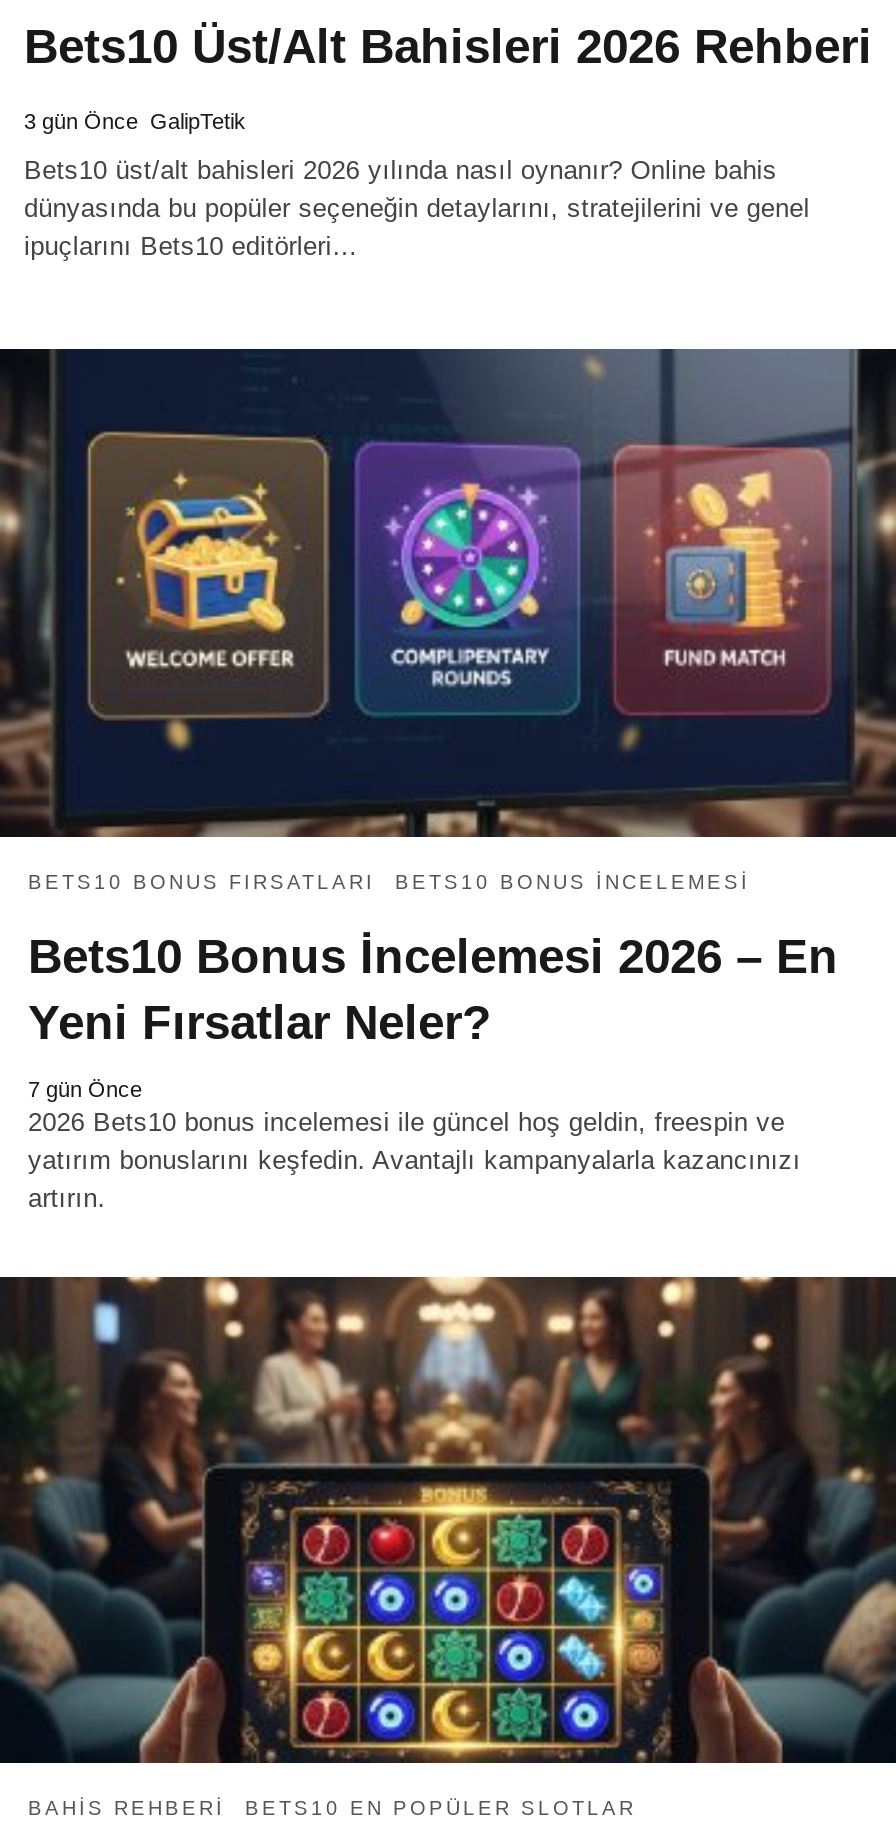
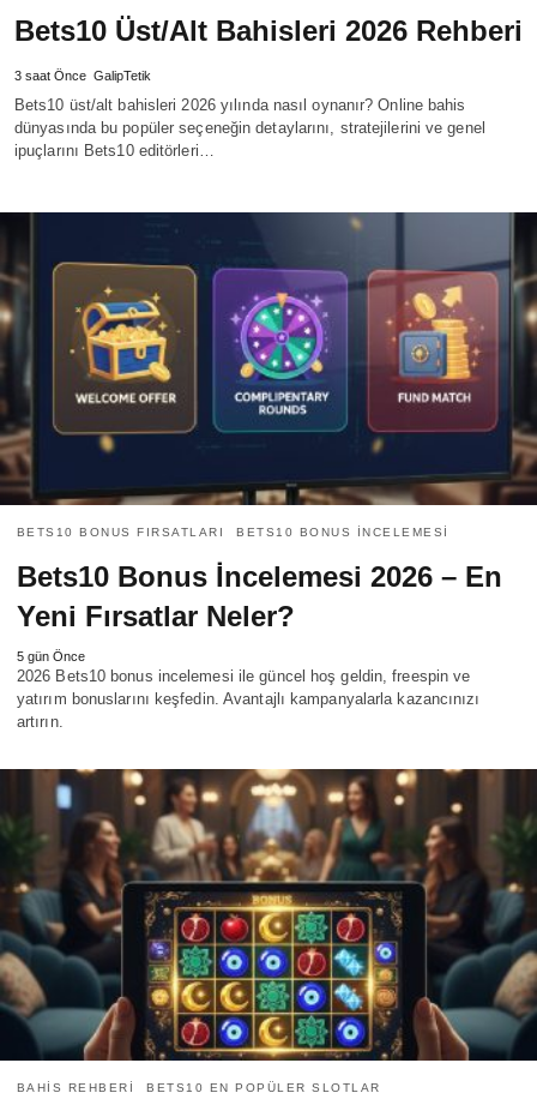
[24,109,246,133] 3 gün Önce GalipTetik -> [14,69,151,83] 3 saat Önce GalipTetik
[28,1076,142,1100] 7 gün Önce -> [17,648,85,663] 5 gün Önce

